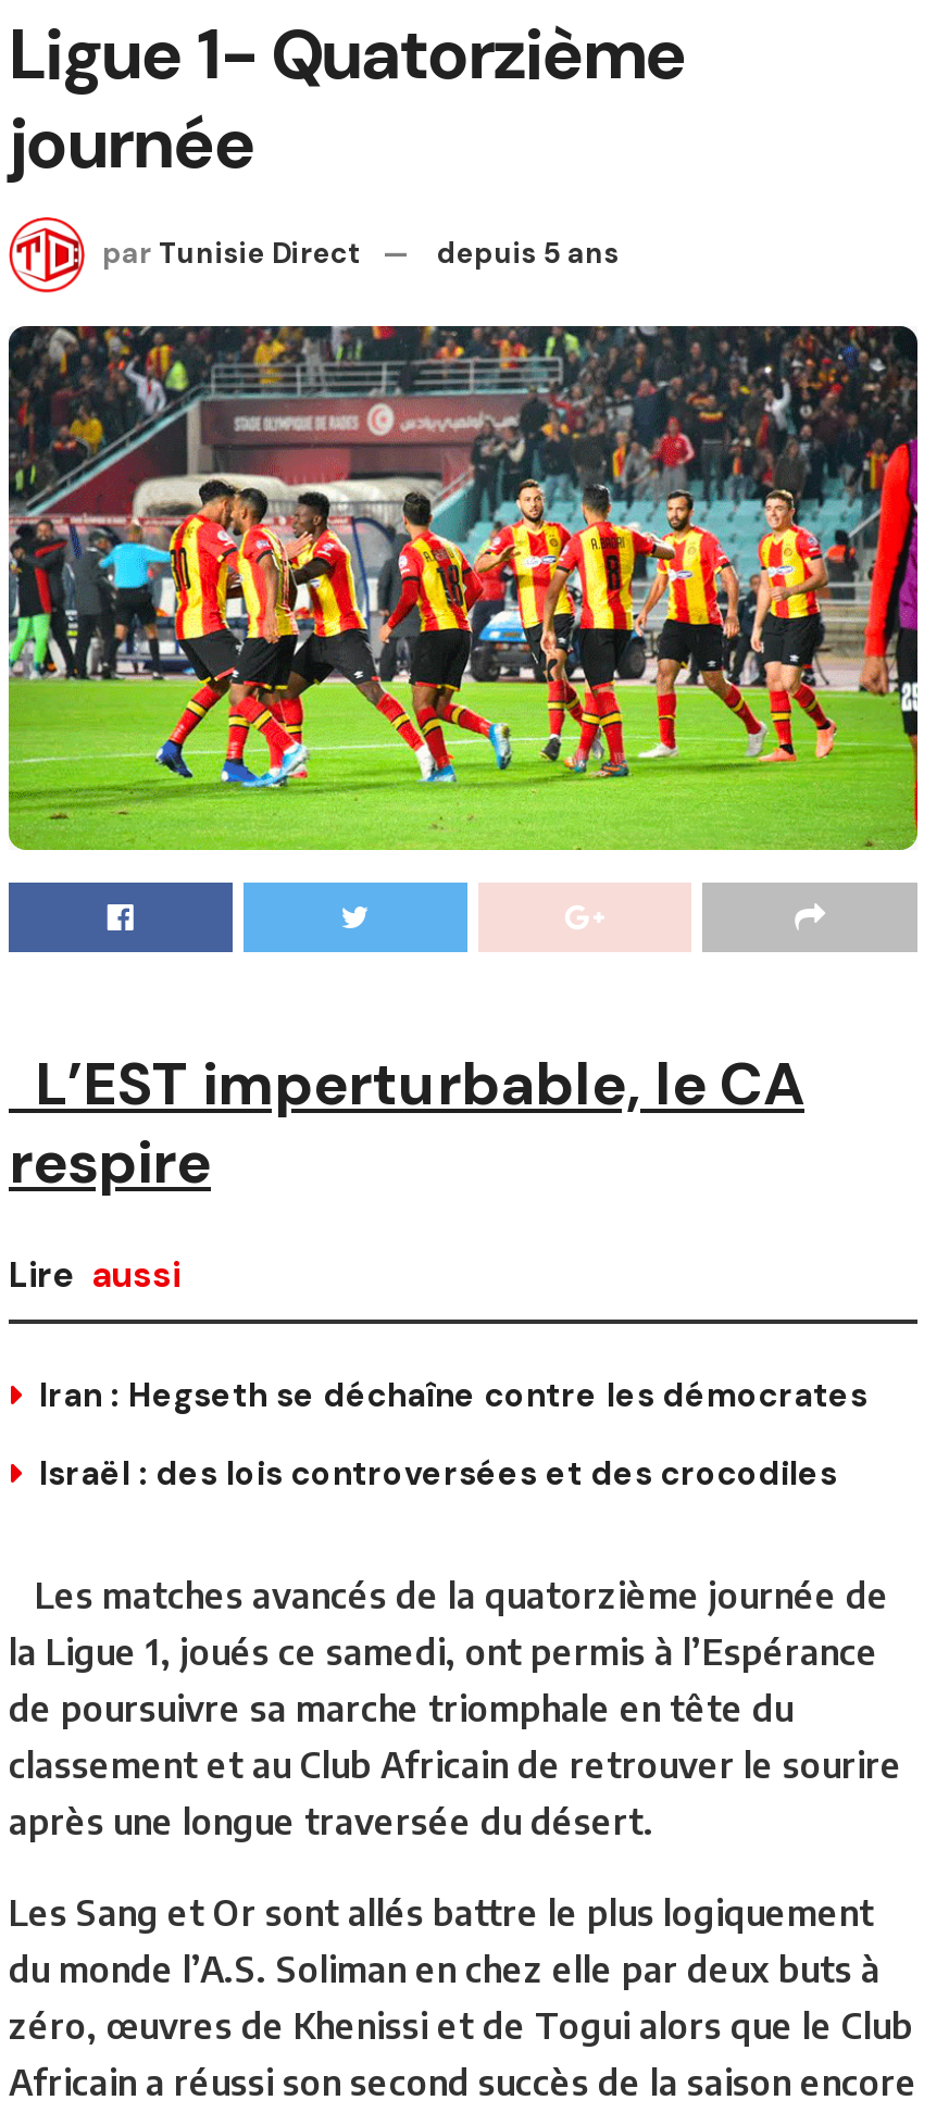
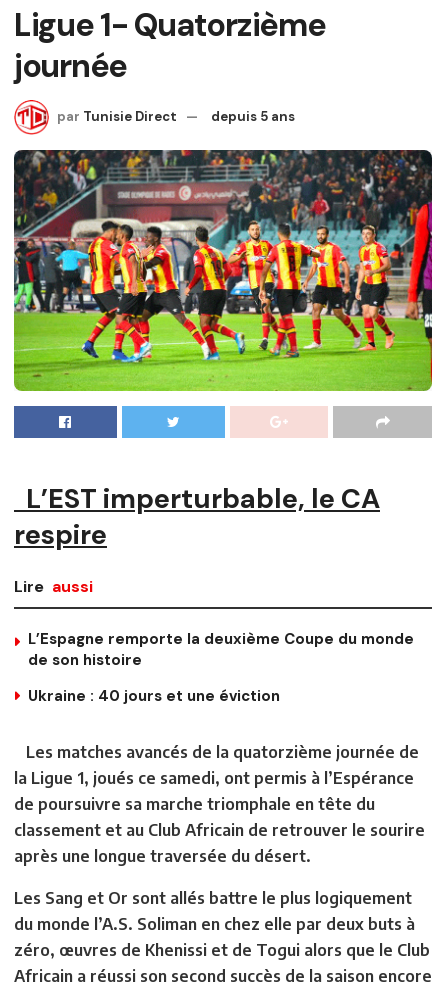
[39,1374,867,1418] Iran : Hegseth se déchaîne contre les démocrates -> [28,629,414,670] L’Espagne remporte la deuxième Coupe du monde | de son histoire
[39,1452,837,1496] Israël : des lois controversées et des crocodiles -> [28,686,280,706] Ukraine : 40 jours et une éviction

